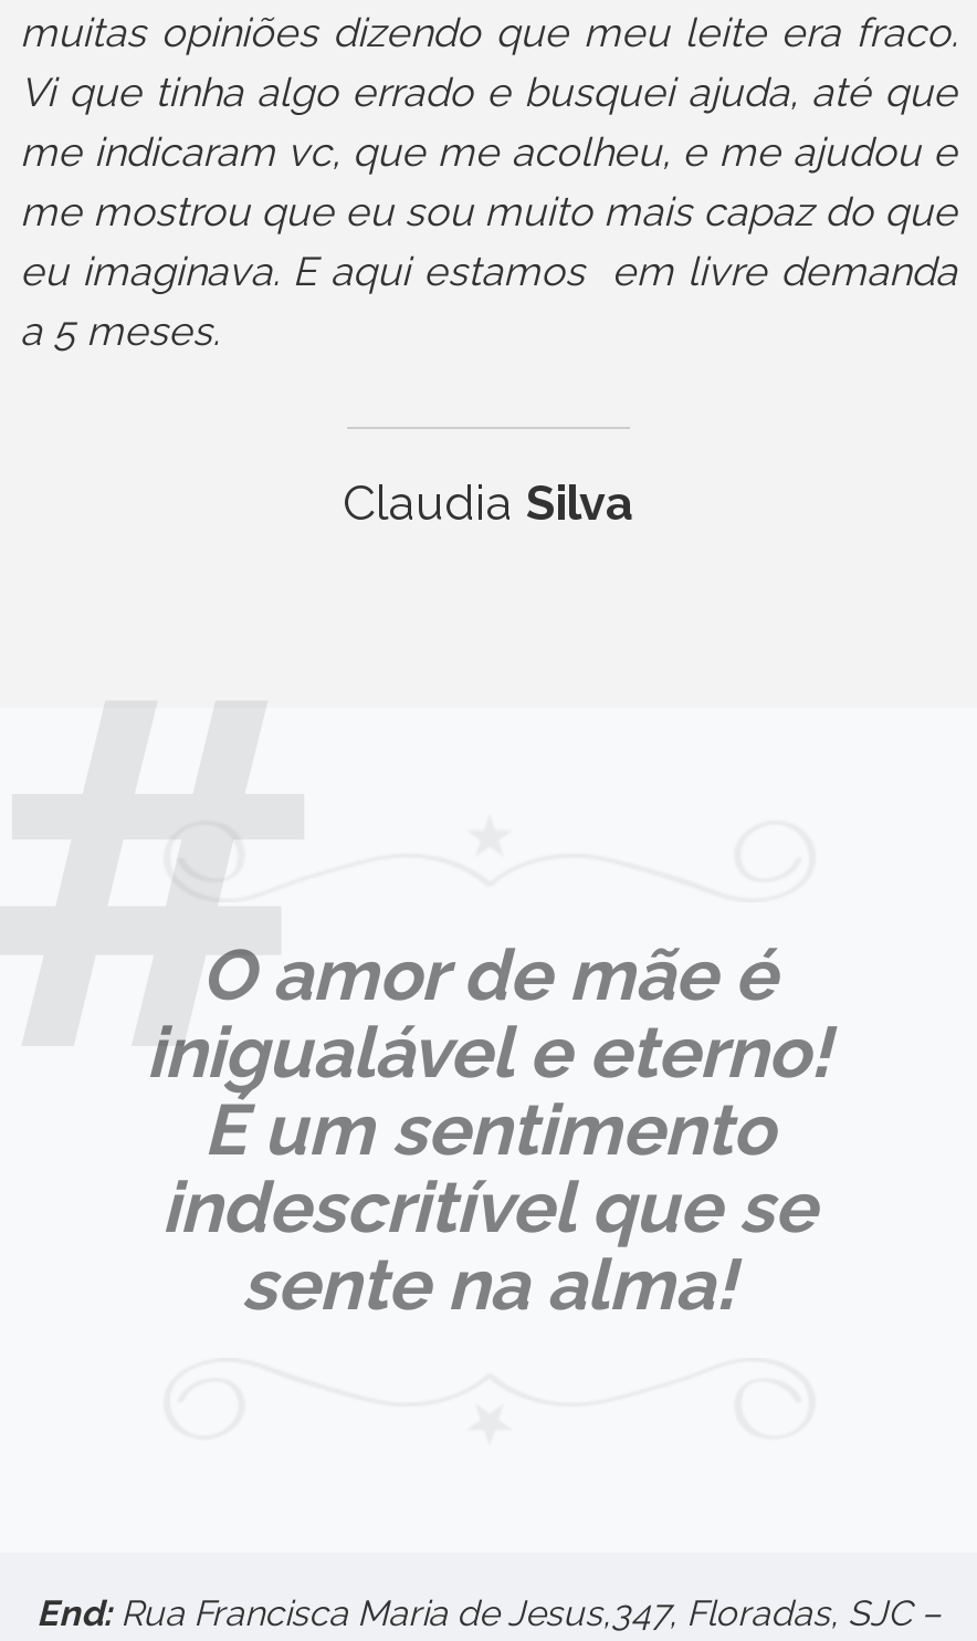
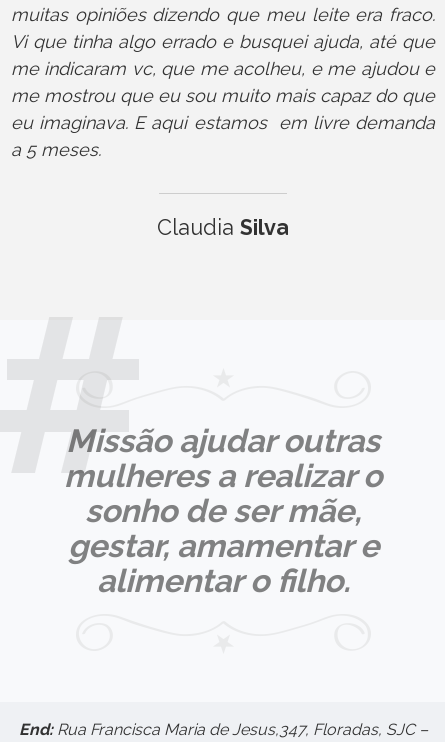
[146,933,831,1324] O amor de mãe é | inigualável e eterno! | É um sentimento | indescritível que se | sente na alma! -> [64,422,382,599] Missão ajudar outras | mulheres a realizar o | sonho de ser mãe, | gestar, amamentar e | alimentar o filho.

